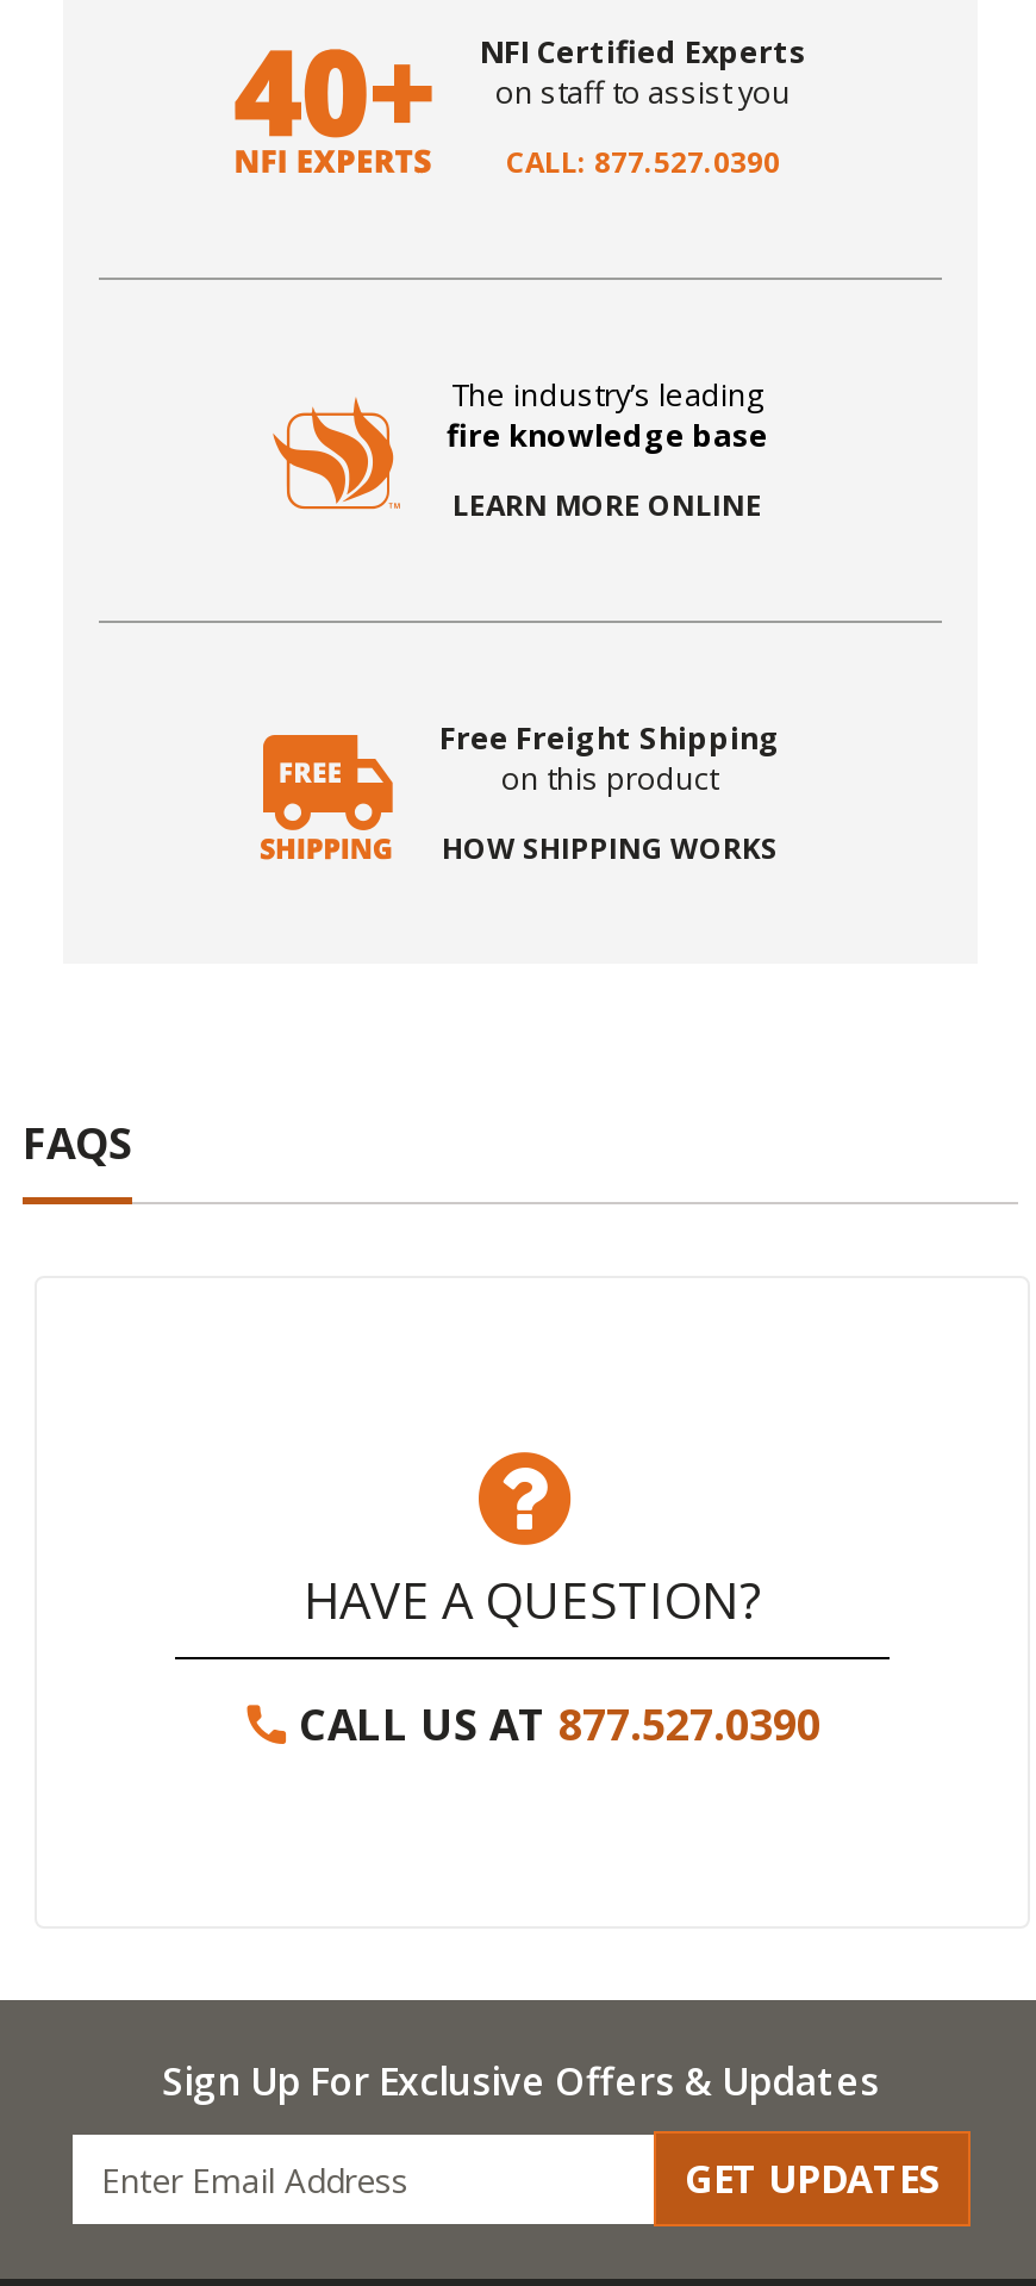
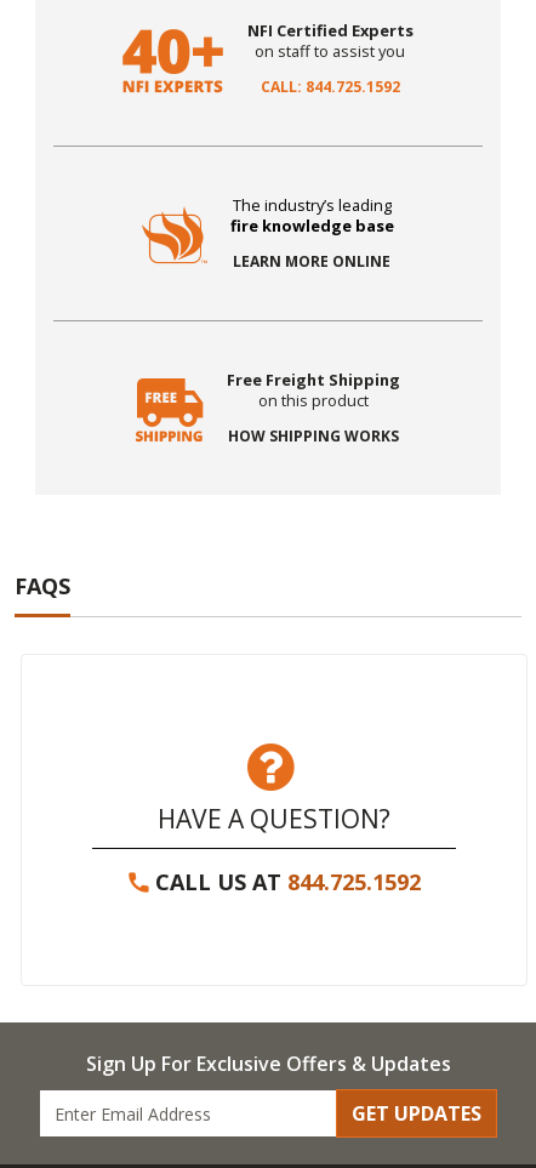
[506,143,780,183] CALL: 877.527.0390 -> [261,77,400,98] CALL: 844.725.1592
[299,1696,820,1753] CALL US AT 877.527.0390 -> [155,868,421,897] CALL US AT 844.725.1592

